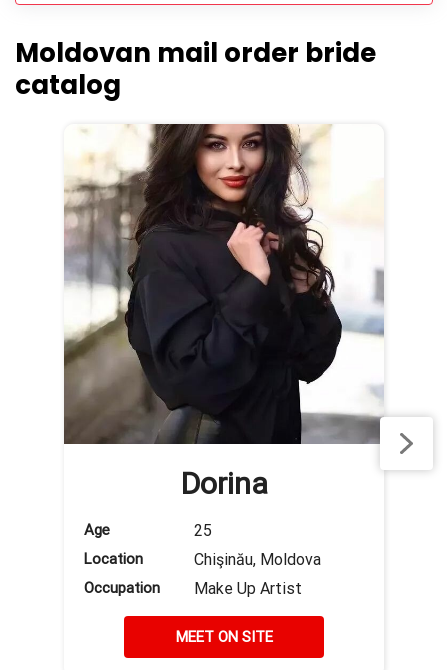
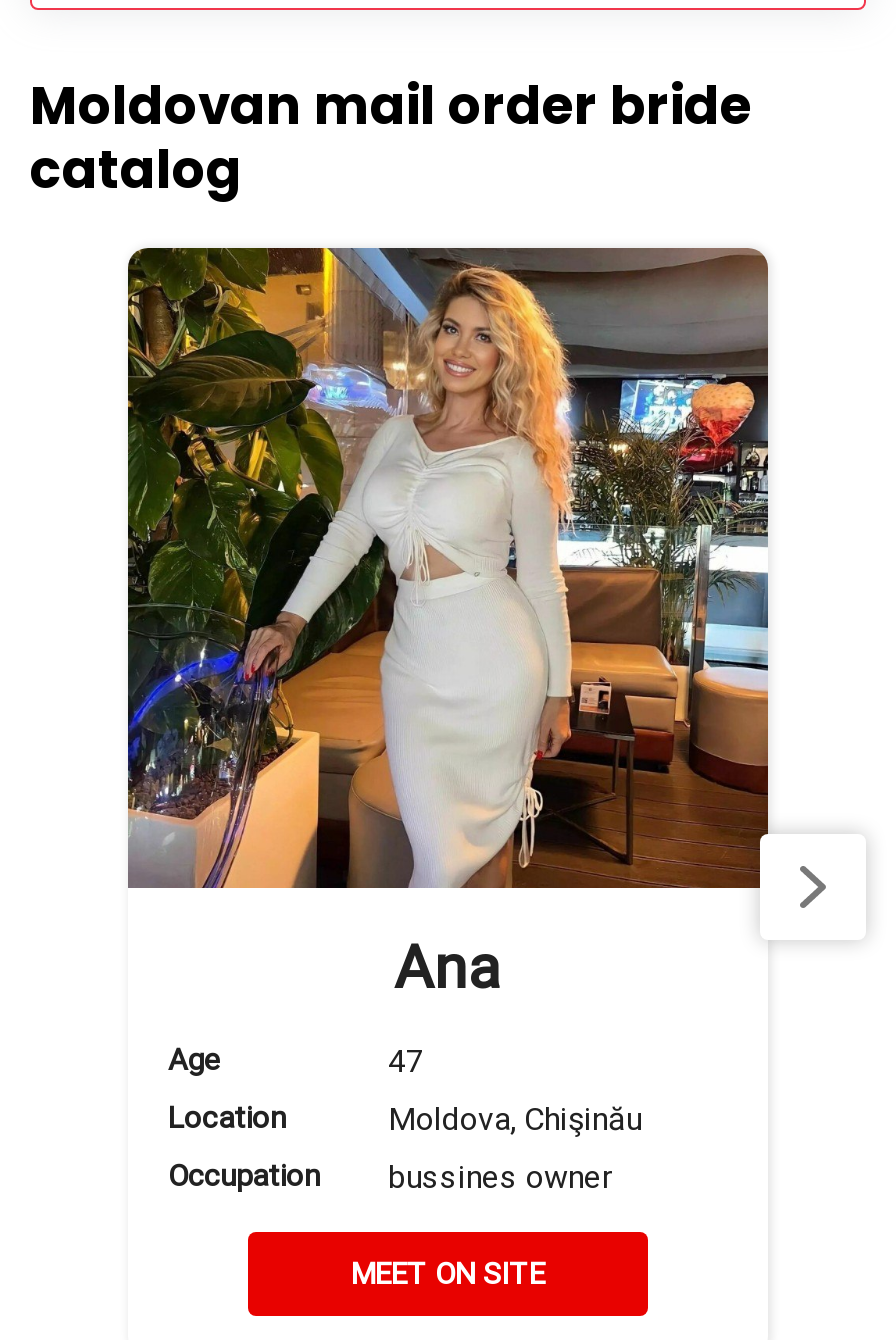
[64,123,384,501] [image] | Dorina -> [126,246,770,1002] [image] | Ana
[194,521,212,540] 25 -> [388,1042,424,1080] 47
[194,550,321,569] Chişinău, Moldova -> [388,1100,642,1138] Moldova, Chişinău
[194,579,302,598] Make Up Artist -> [388,1158,612,1196] bussines owner

